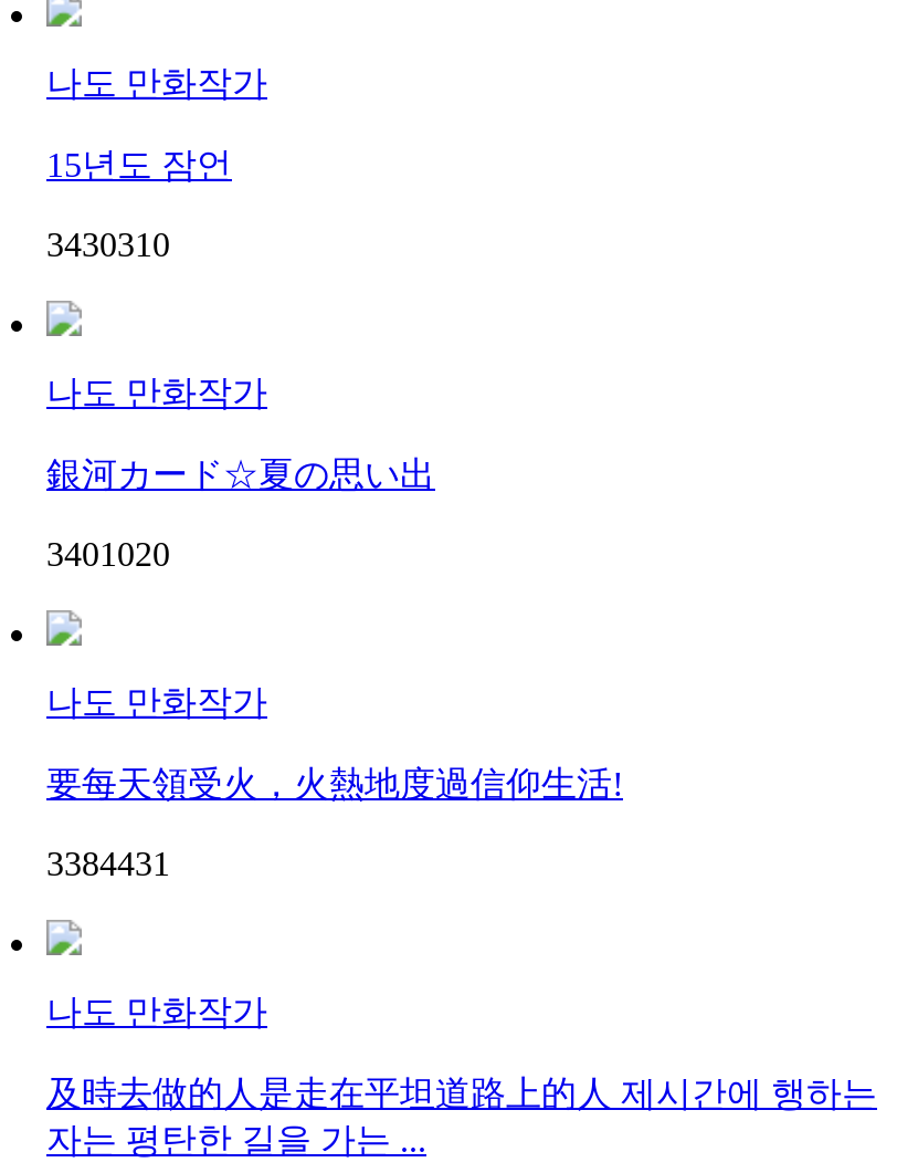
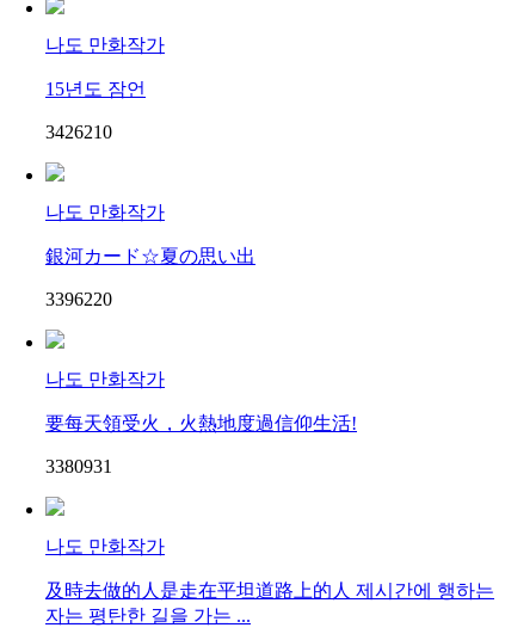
[46,224,170,262] 343031 0 -> [45,121,112,141] 342621 0
[46,534,170,572] 3401020 -> [45,288,112,309] 3396220
[46,844,170,881] 3384431 -> [45,456,112,476] 3380931

